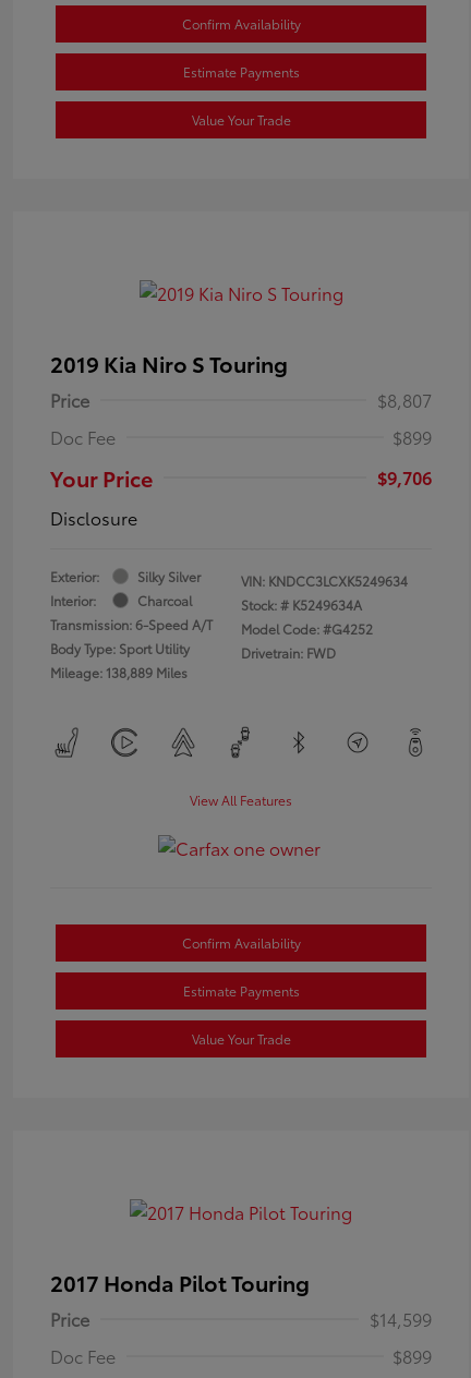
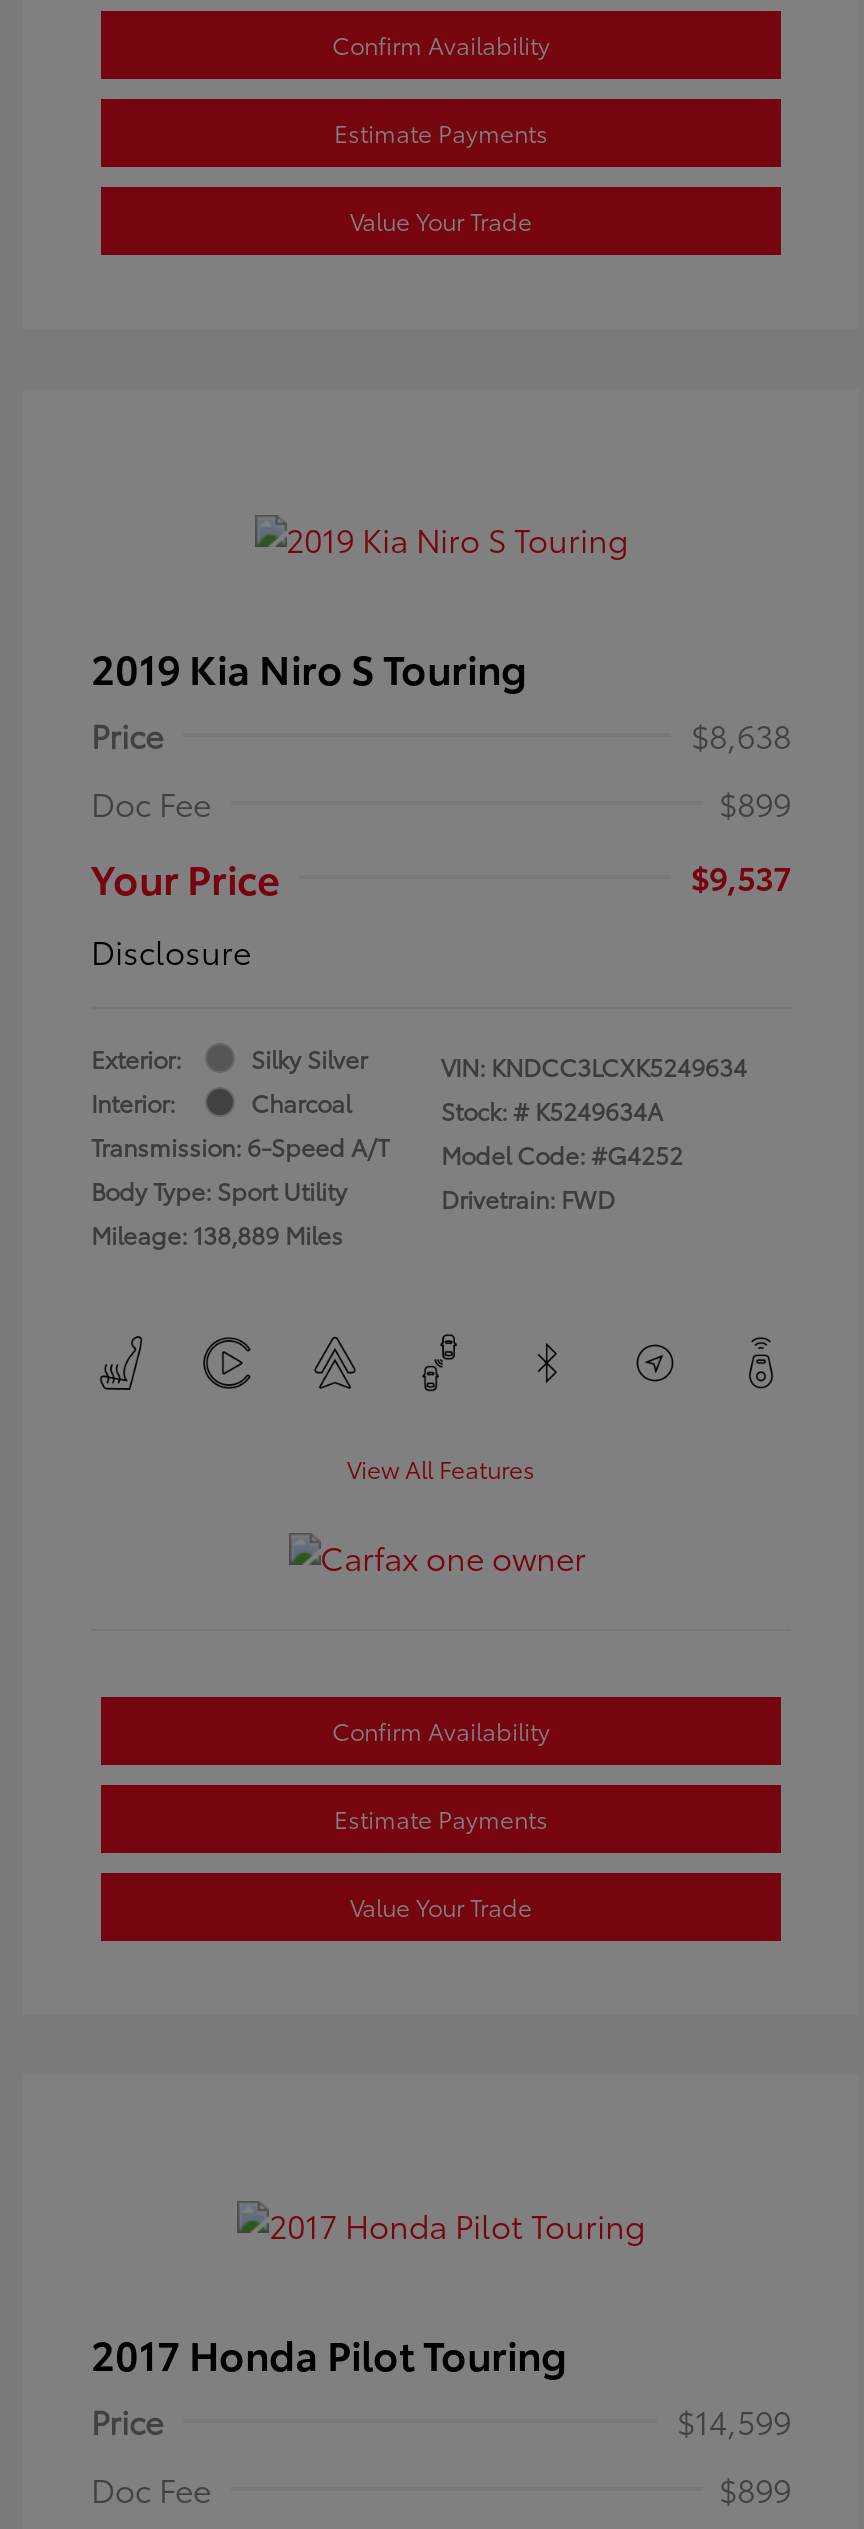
[377,387,432,412] $8,807 -> [691,710,791,756] $8,638
[377,464,432,489] $9,706 -> [691,852,791,898] $9,537

